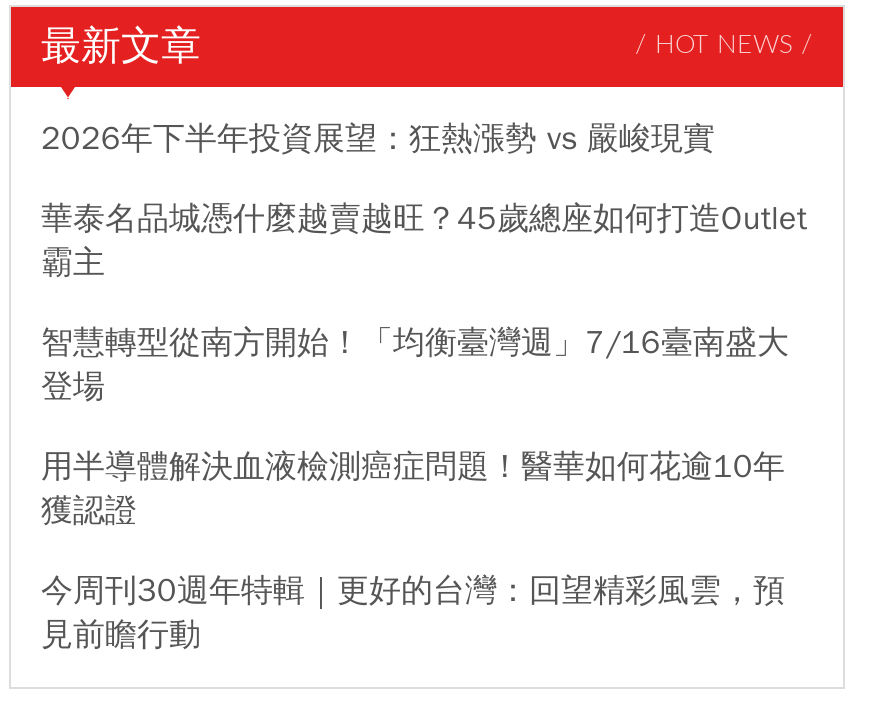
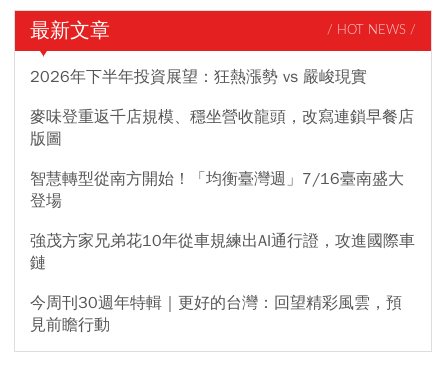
[41,199,807,283] 華泰名品城憑什麼越賣越旺？45歲總座如何打造Outlet | 霸主 -> [30,107,414,149] 麥味登重返千店規模、穩坐營收龍頭，改寫連鎖早餐店 | 版圖
[41,447,785,531] 用半導體解決血液檢測癌症問題！醫華如何花逾10年 | 獲認證 -> [30,231,415,273] 強茂方家兄弟花10年從車規練出AI通行證，攻進國際車 | 鏈

